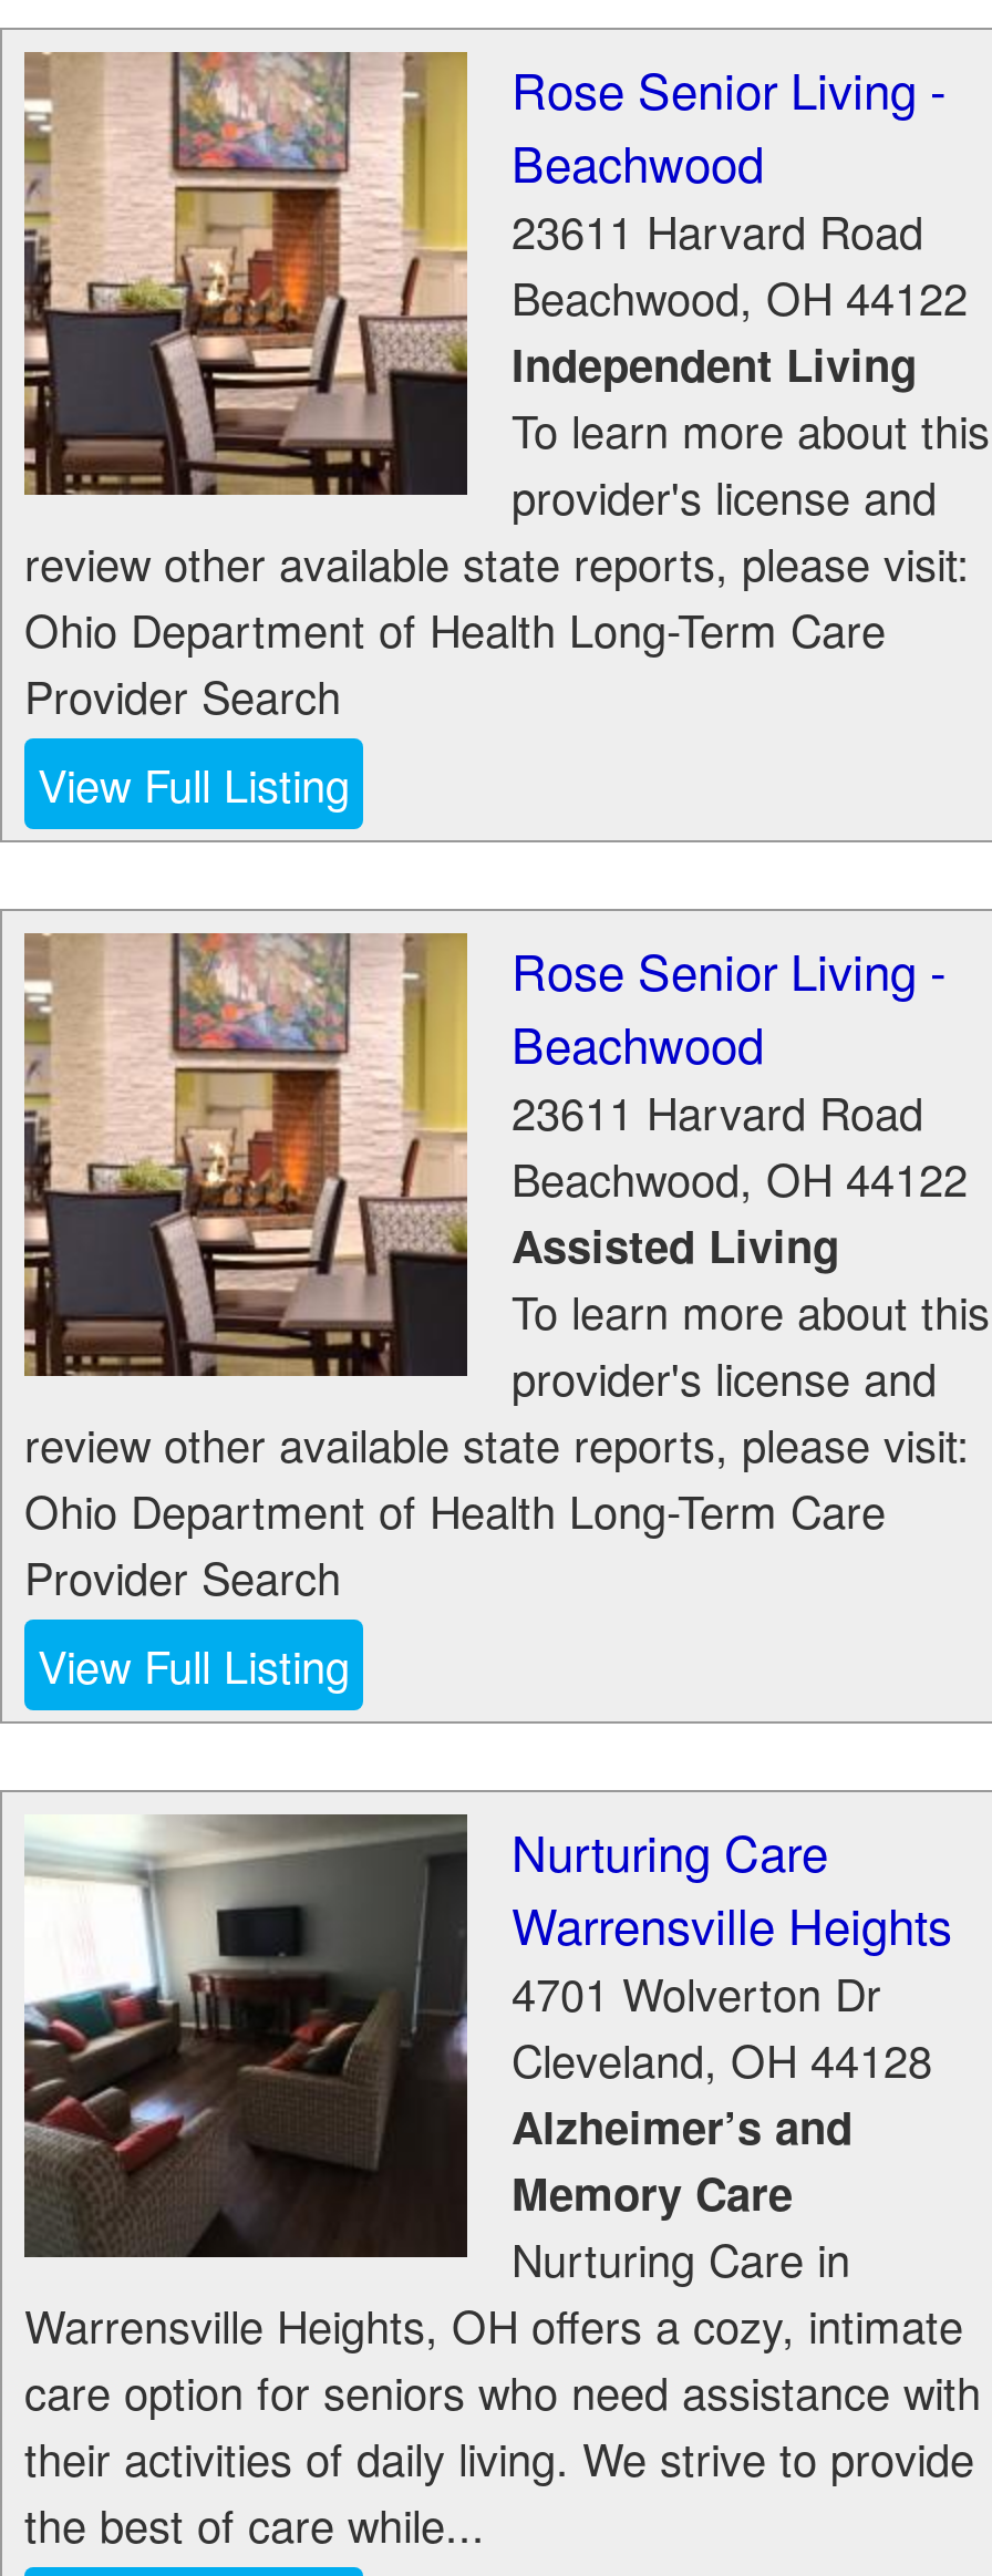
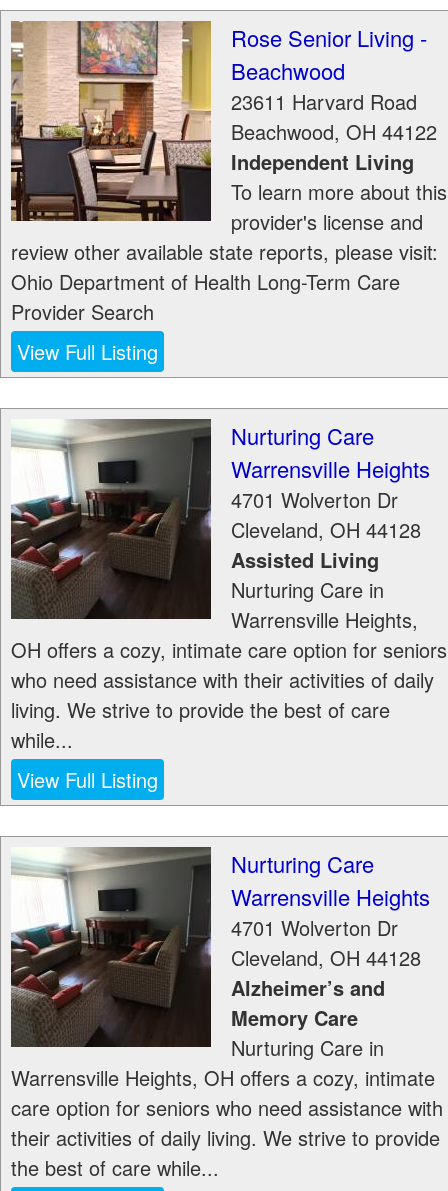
[22,931,990,1608] [image] | To learn more about this | provider's license and | review other available state reports, please visit: | Ohio Department of Health Long-Term Care | Provider Search -> [10,418,447,754] [image] | Nurturing Care in | Warrensville Heights, | OH offers a cozy, intimate care option for seniors | who need assistance with their activities of daily | living. We strive to provide the best of care | while...
[512,935,968,1210] Rose Senior Living - | Beachwood | 23611 Harvard Road | Beachwood, OH 44122 -> [231,420,430,544] Nurturing Care | Warrensville Heights | 4701 Wolverton Dr | Cleveland, OH 44128

